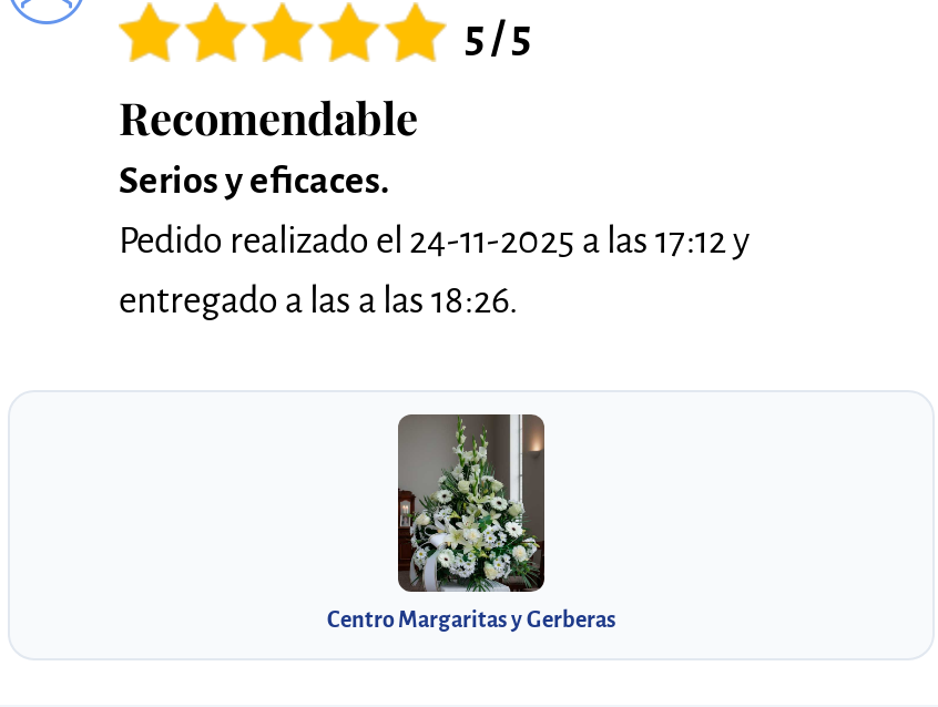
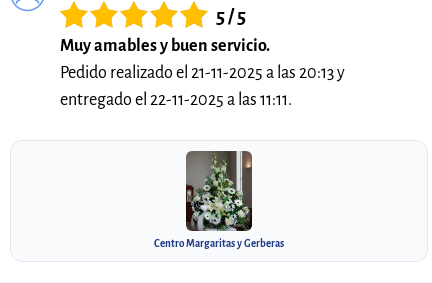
[119,86,418,202] Recomendable | Serios y eficaces. -> [60,37,270,55] Muy amables y buen servicio.
[119,222,751,262] Pedido realizado el 24-11-2025 a las 17:12 y -> [60,64,345,82] Pedido realizado el 21-11-2025 a las 20:13 y
[119,281,518,321] entregado a las a las 18:26. -> [60,91,292,109] entregado el 22-11-2025 a las 11:11.

